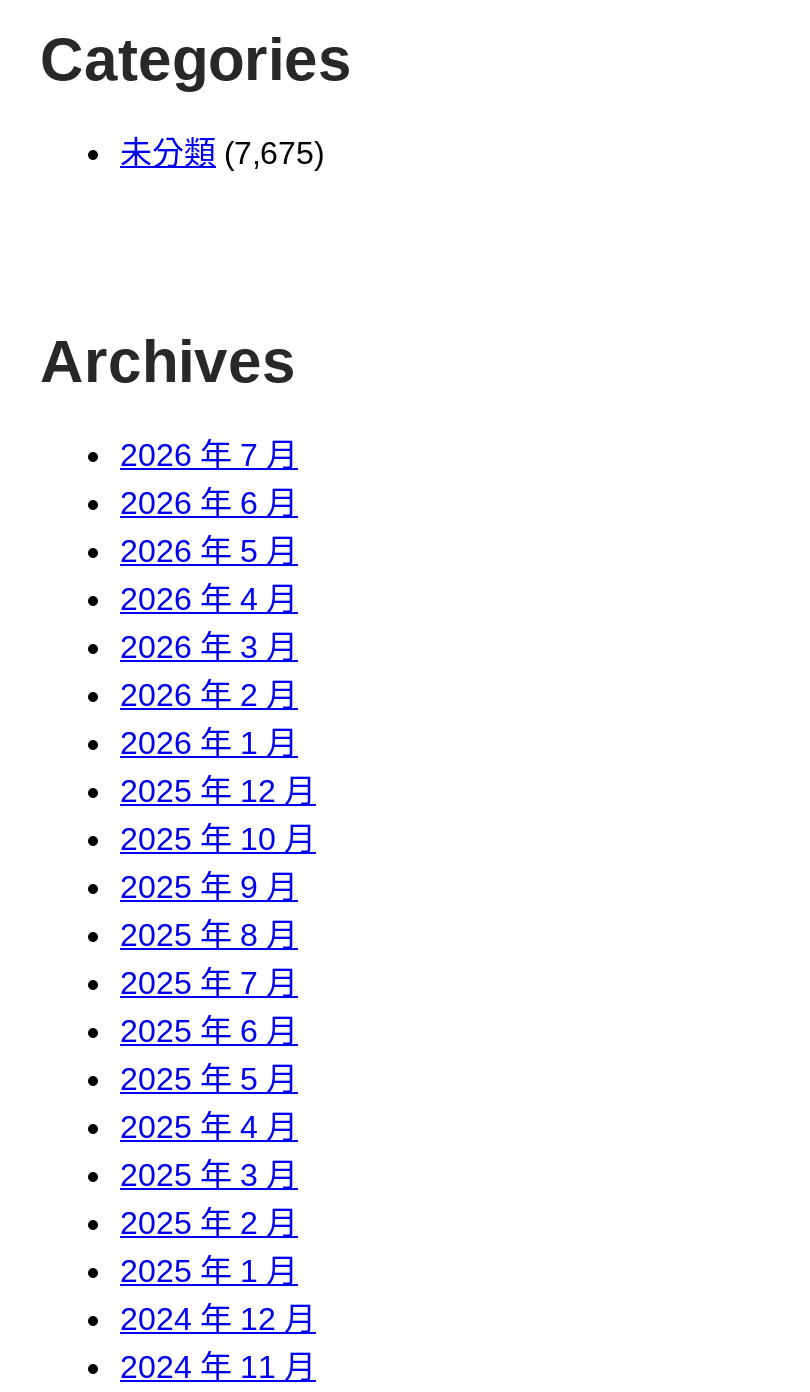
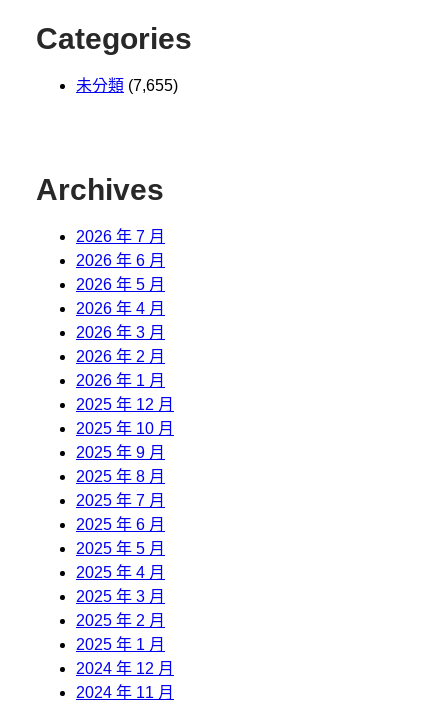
[120,135,324,169] 未分類(7,675) -> [76,77,178,94] 未分類(7,655)

